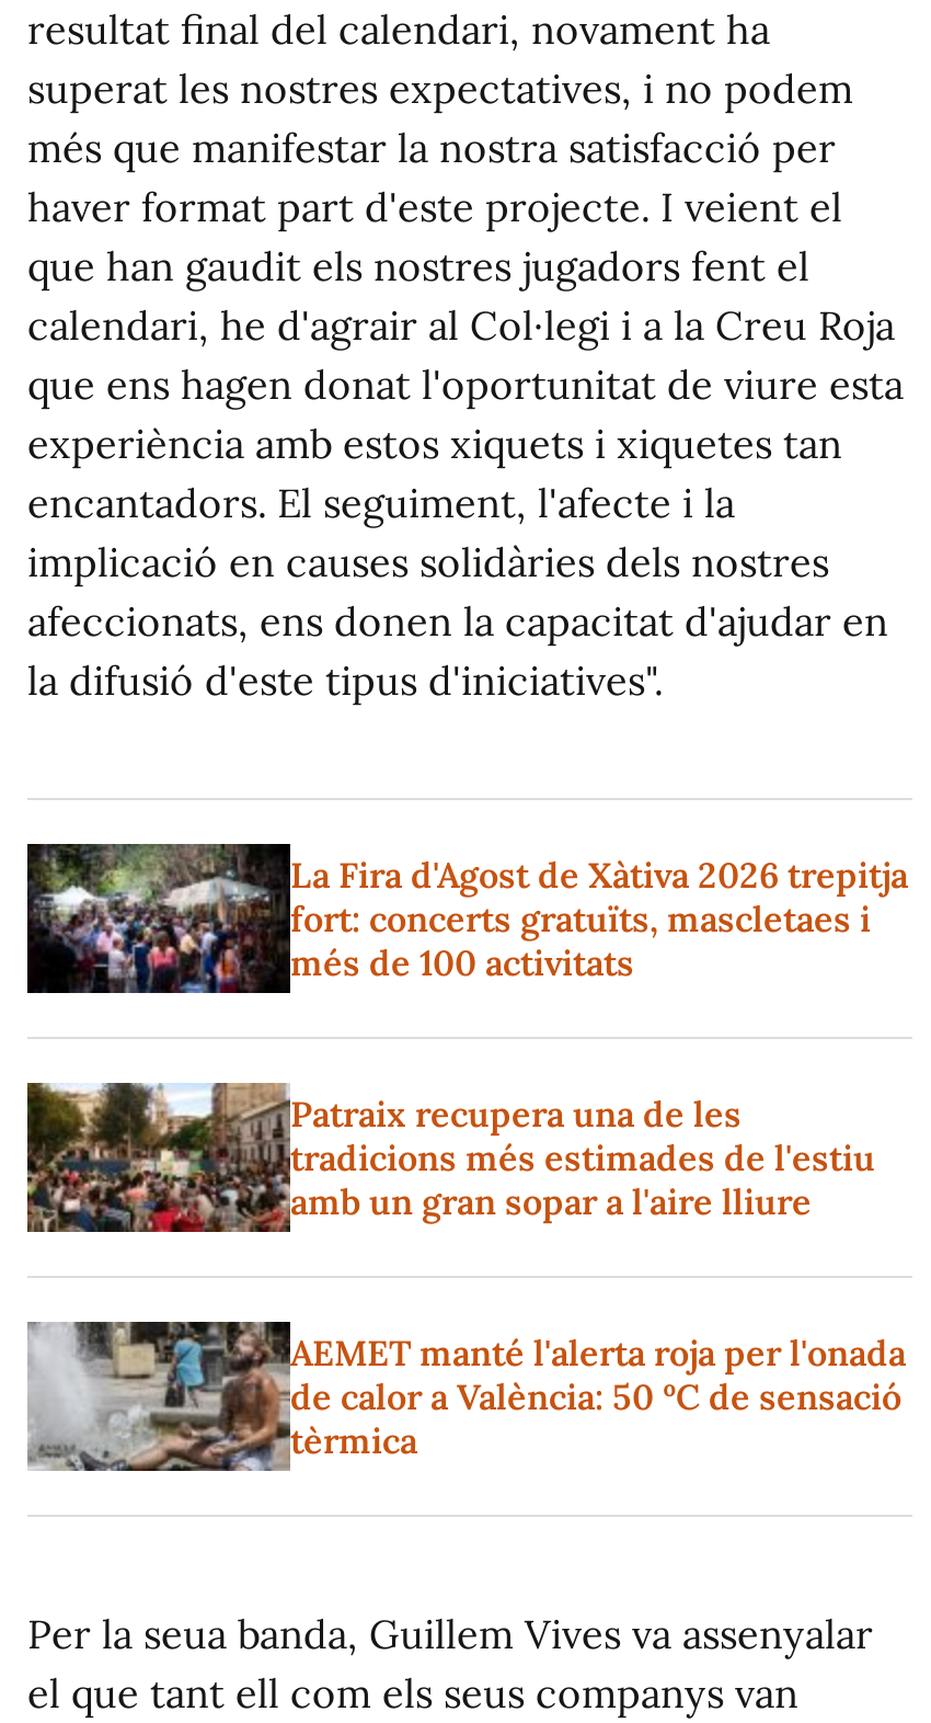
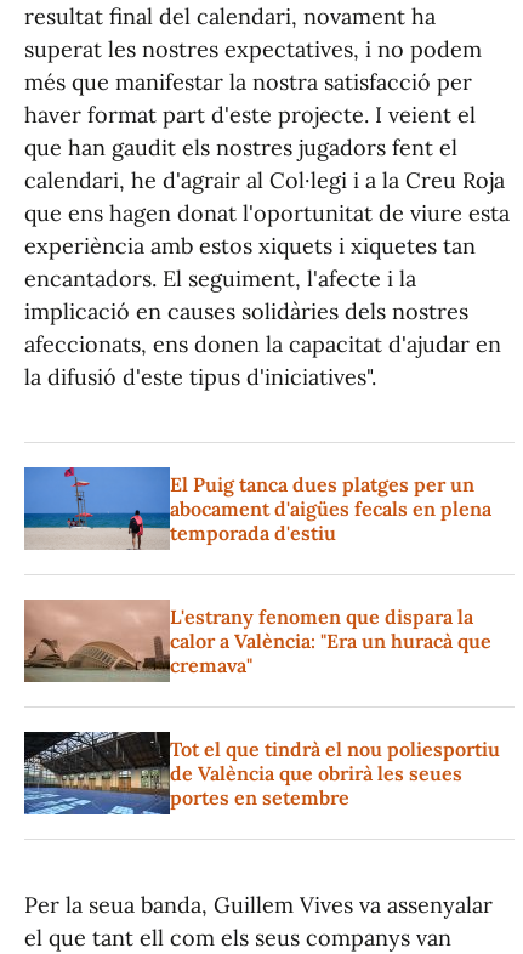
[25,842,908,995] [image] | La Fira d'Agost de Xàtiva 2026 trepitja | fort: concerts gratuïts, mascletaes i | més de 100 activitats -> [23,466,491,551] [image] | El Puig tanca dues platges per un | abocament d'aigües fecals en plena | temporada d'estiu
[25,1081,875,1234] [image] | Patraix recupera una de les | tradicions més estimades de l'estiu | amb un gran sopar a l'aire lliure -> [23,598,491,683] [image] | L'estrany fenomen que dispara la | calor a València: "Era un huracà que | cremava"
[25,1320,906,1473] [image] | AEMET manté l'alerta roja per l'onada | de calor a València: 50 ºC de sensació | tèrmica -> [23,731,500,816] [image] | Tot el que tindrà el nou poliesportiu | de València que obrirà les seues | portes en setembre

